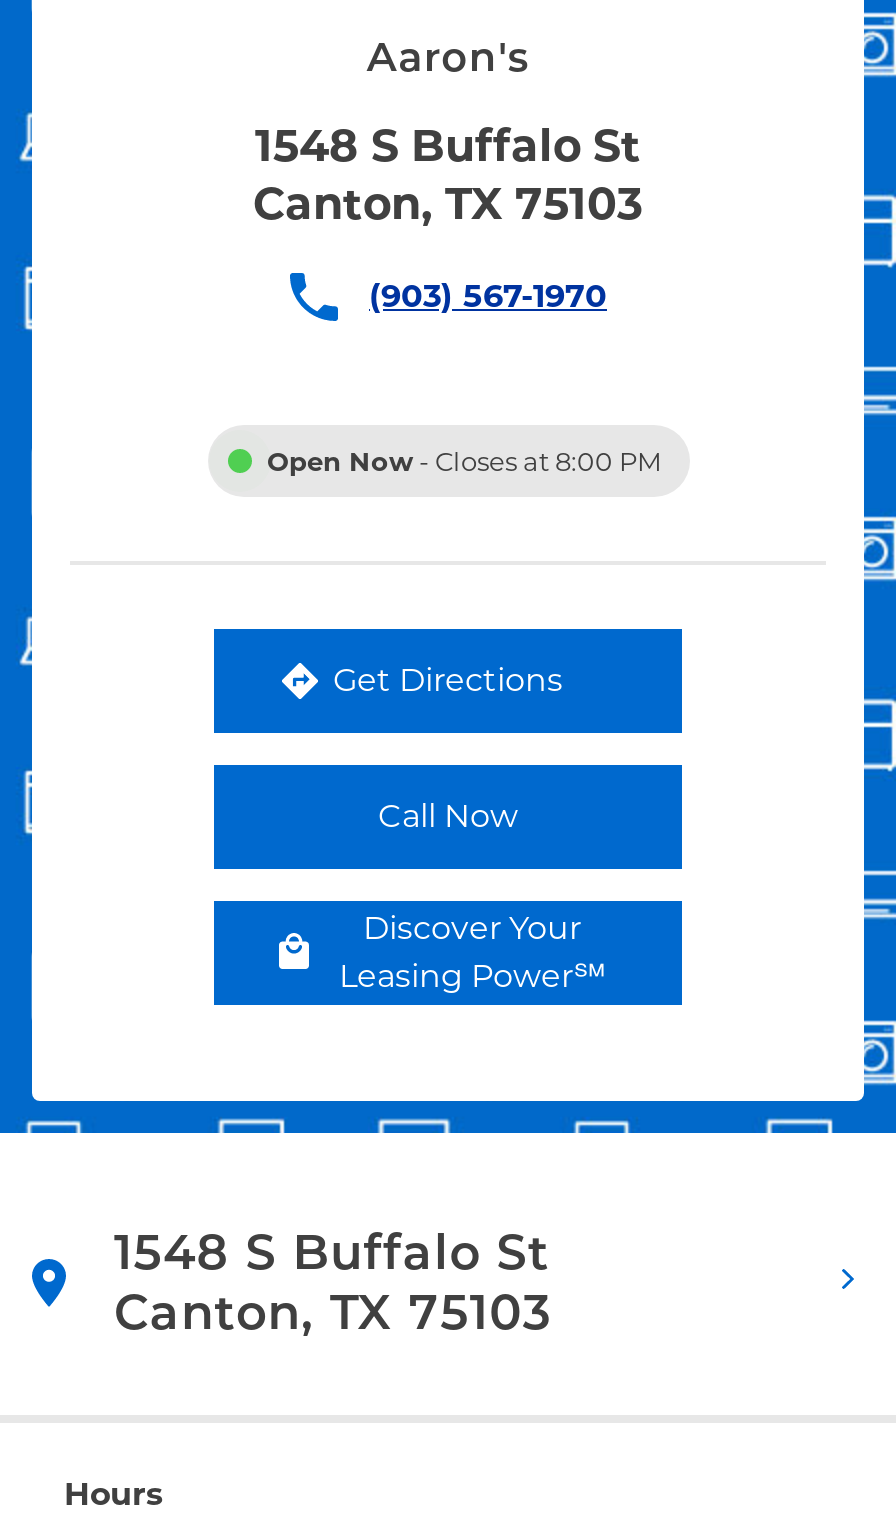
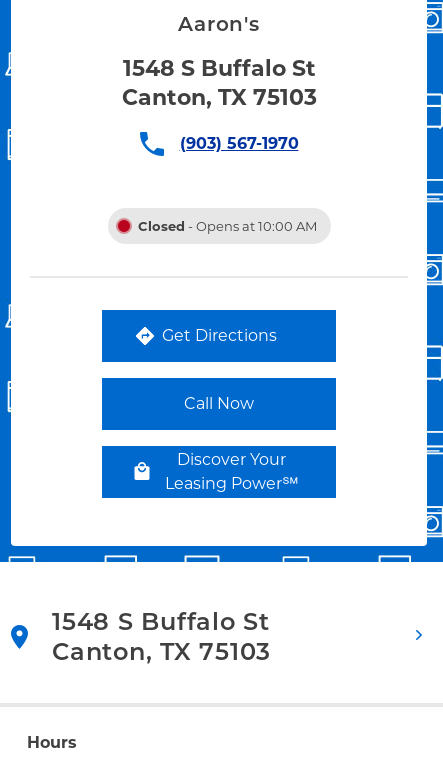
[267,445,661,477] Open Now - Closes at 8:00 PM -> [137,218,316,234] Closed - Opens at 10:00 AM

